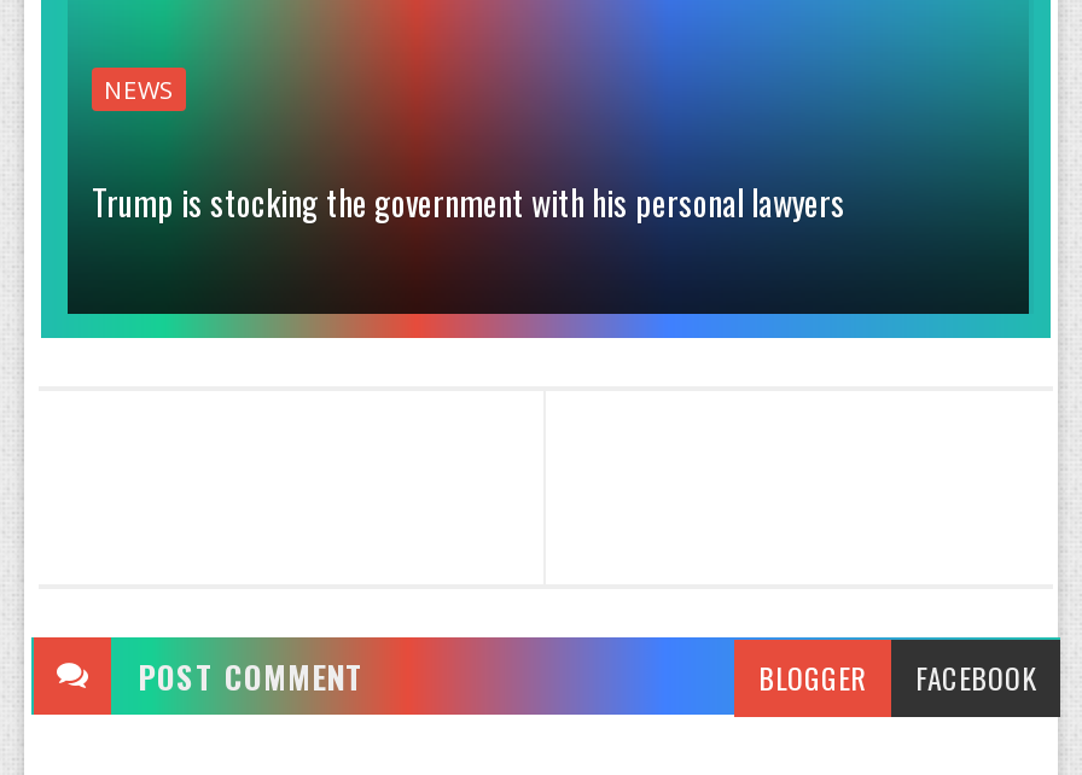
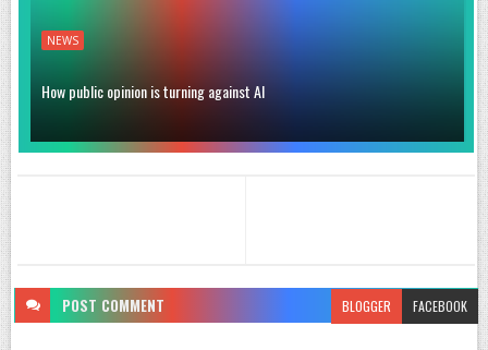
[92,175,845,226] Trump is stocking the government with his personal lawyers -> [41,79,265,102] How public opinion is turning against AI

